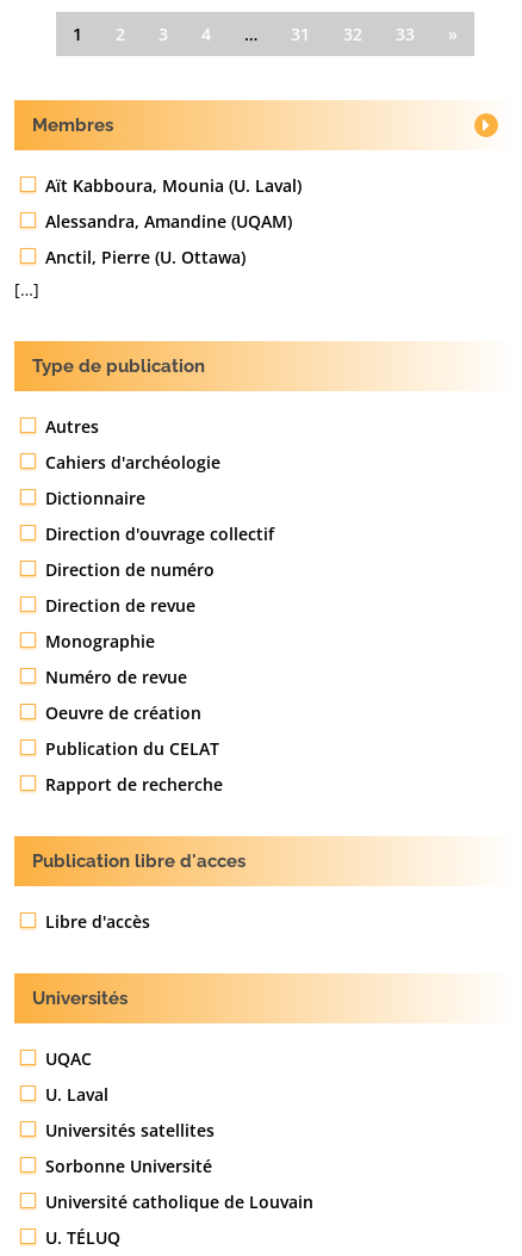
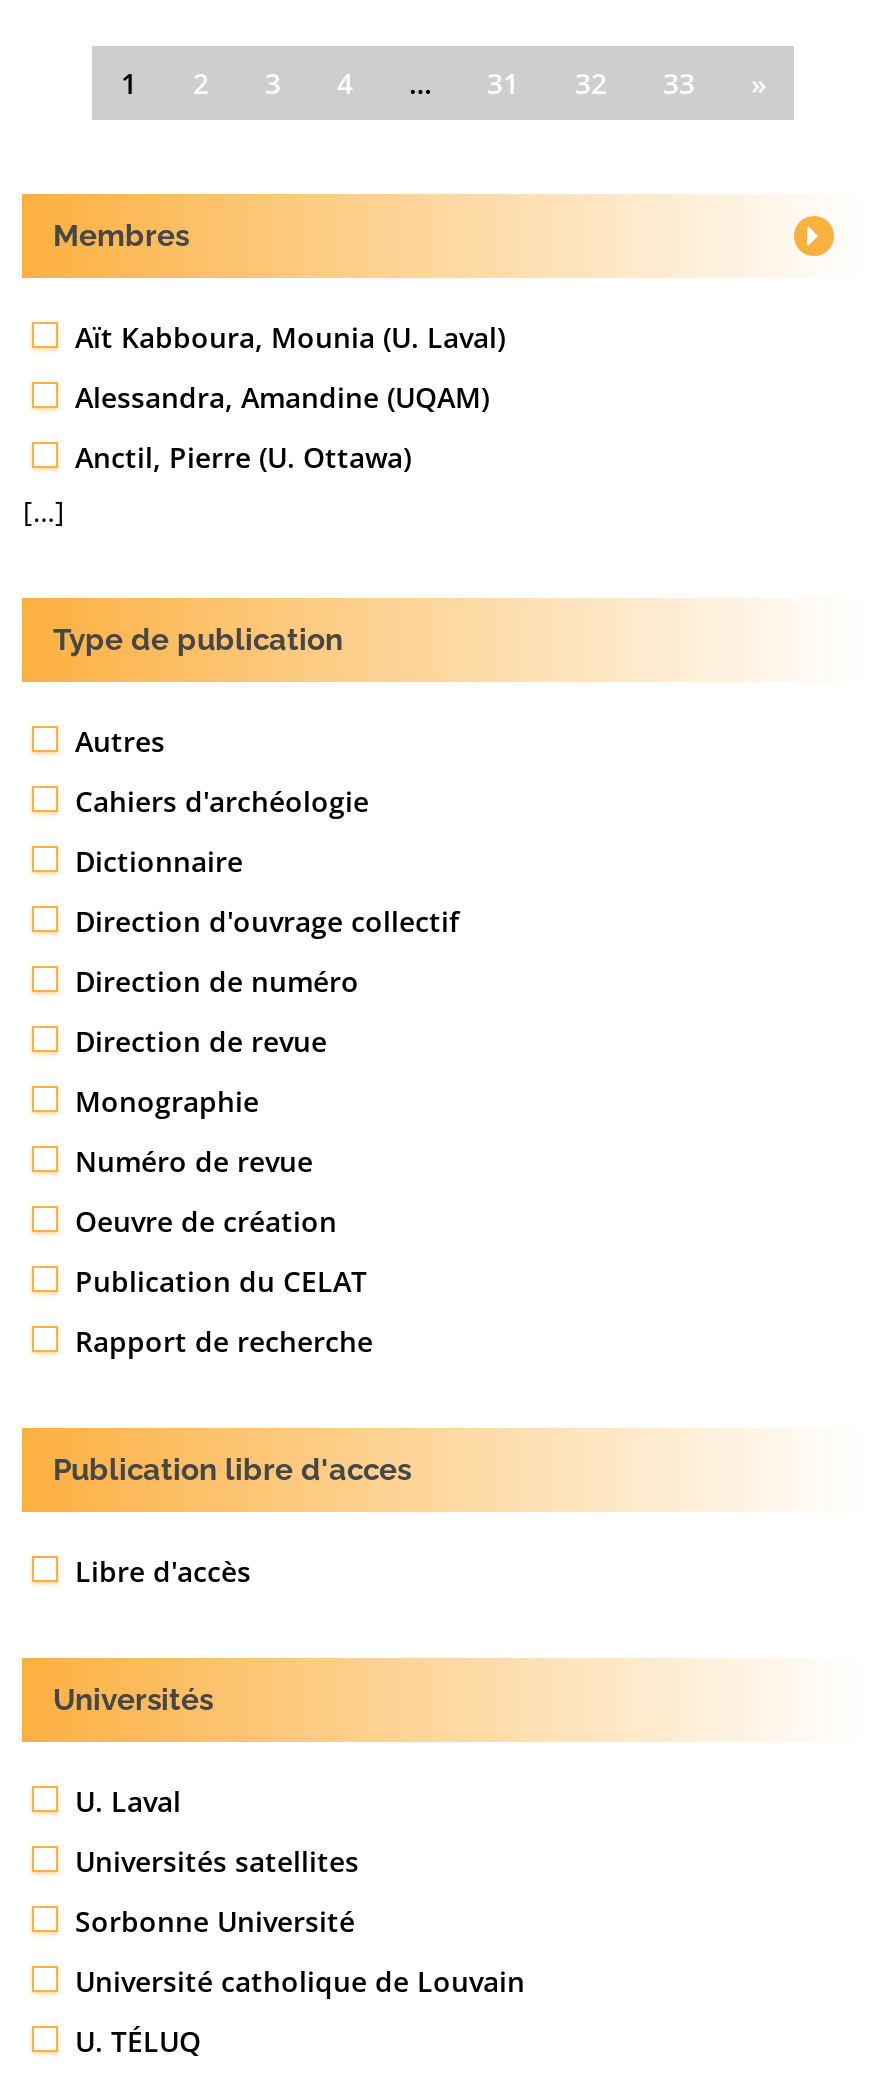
[46,1047,92,1070] UQAC -> none

